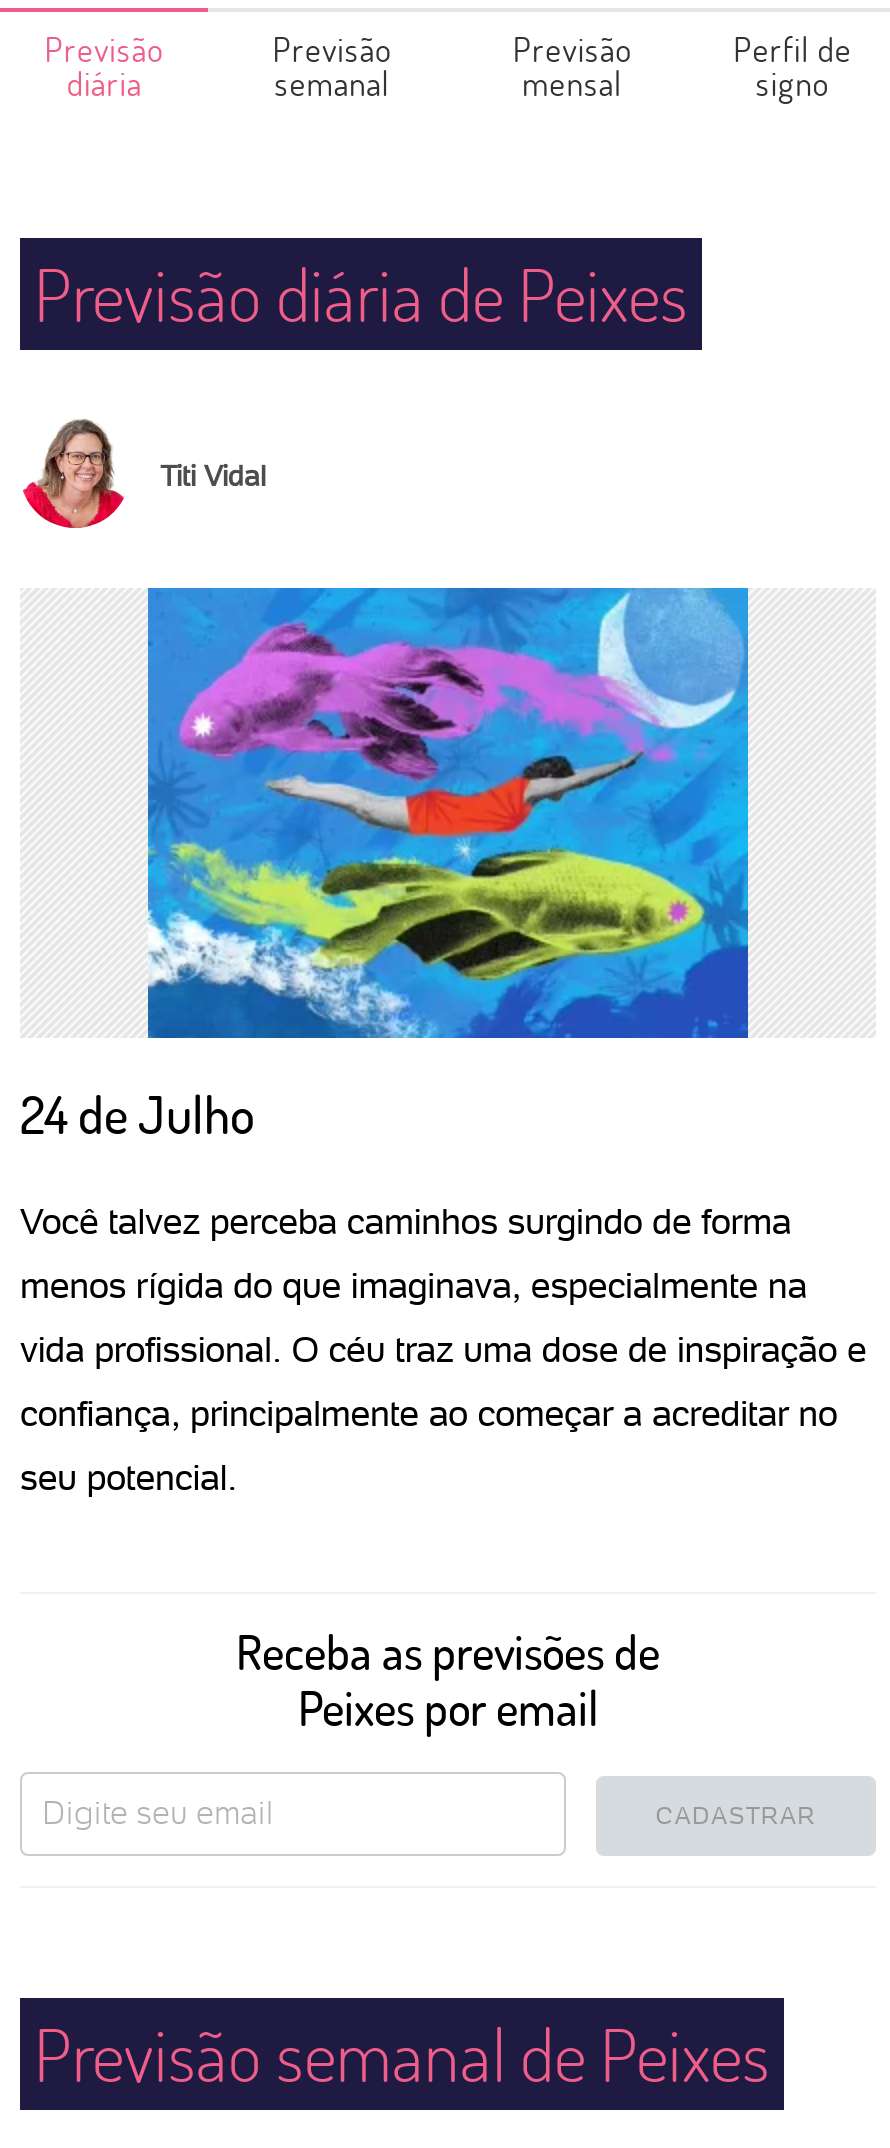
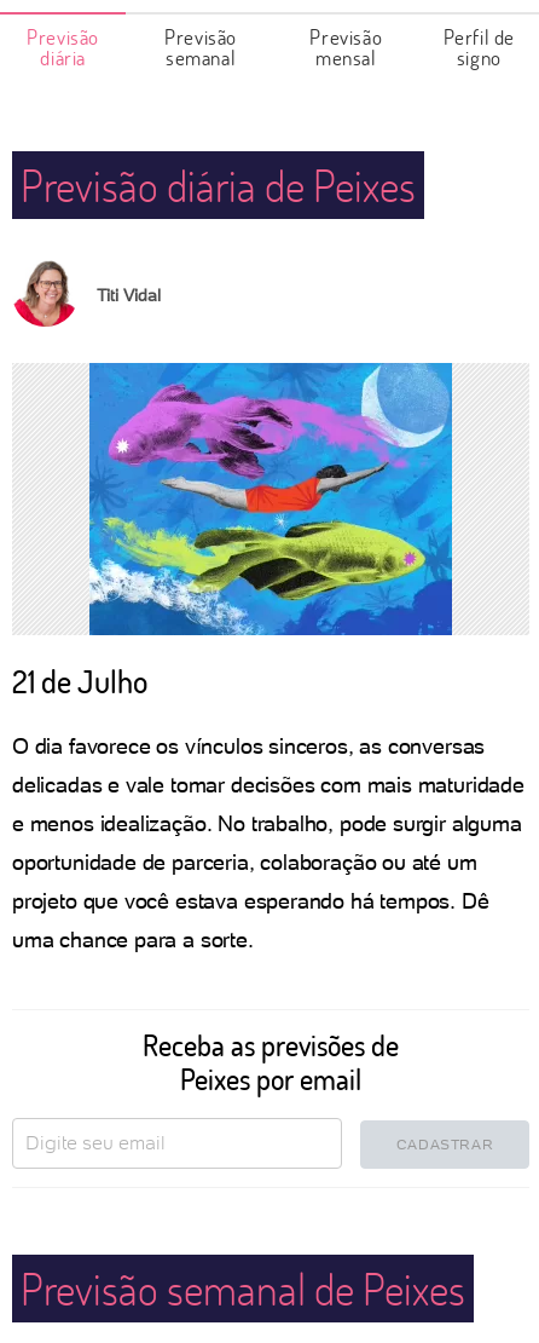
[20,1080,867,1498] 24 de Julho | Você talvez perceba caminhos surgindo de forma | menos rígida do que imaginava, especialmente na | vida profissional. O céu traz uma dose de inspiração e | confiança, principalmente ao começar a acreditar no | seu potencial. -> [12,661,524,952] 21 de Julho | O dia favorece os vínculos sinceros, as conversas | delicadas e vale tomar decisões com mais maturidade | e menos idealização. No trabalho, pode surgir alguma | oportunidade de parceria, colaboração ou até um | projeto que você estava esperando há tempos. Dê | uma chance para a sorte.

